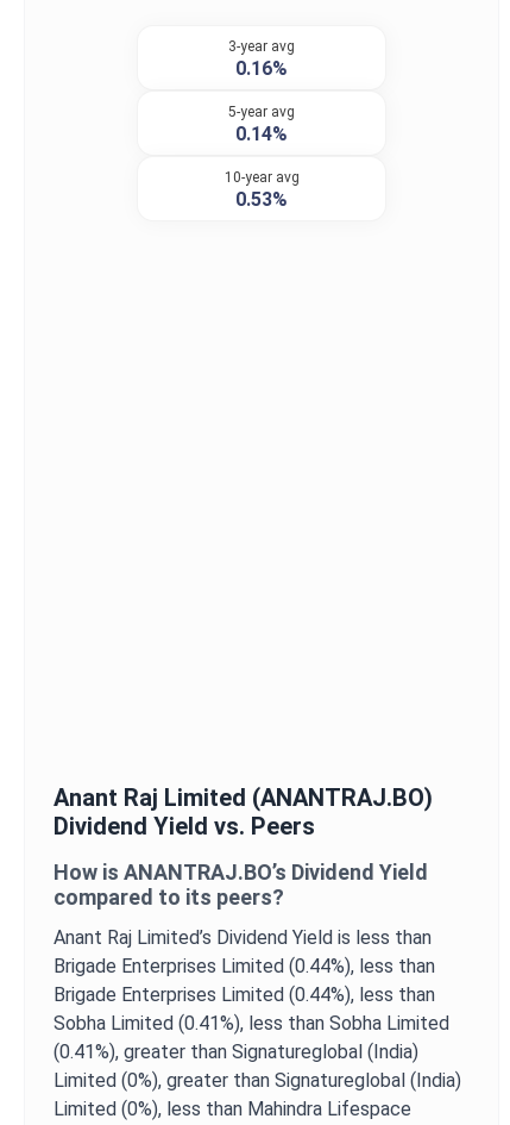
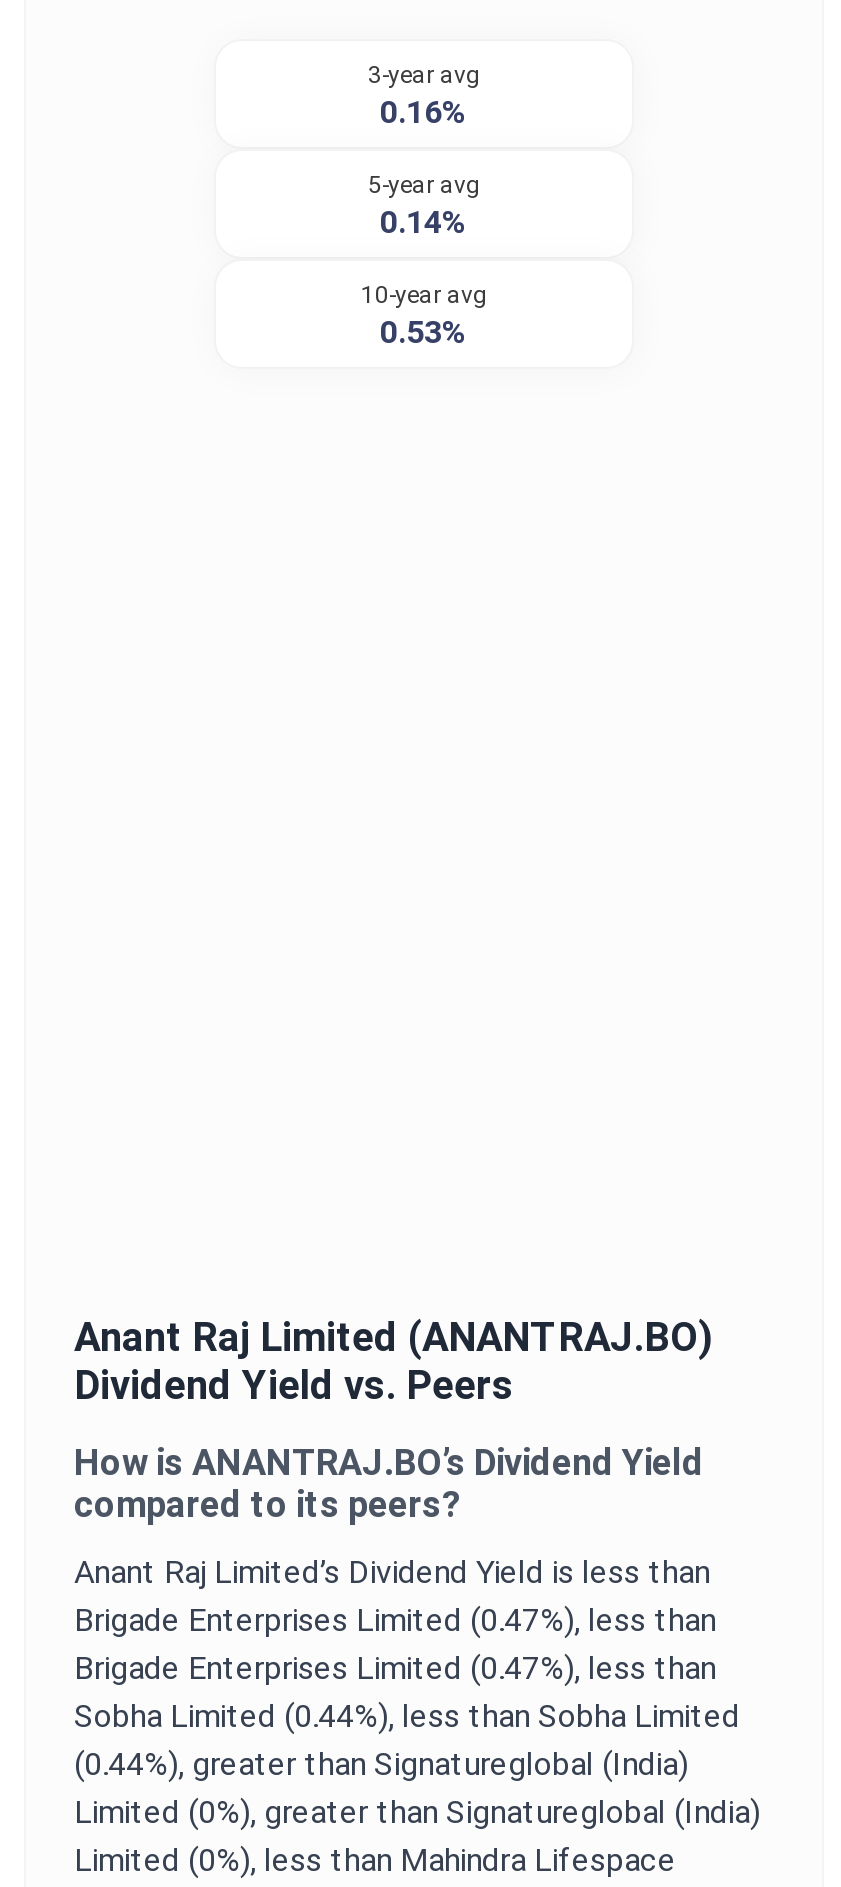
[53,955,435,977] Brigade Enterprises Limited (0.44%), less than -> [74,1601,716,1639] Brigade Enterprises Limited (0.47%), less than
[53,983,435,1006] Brigade Enterprises Limited (0.44%), less than -> [74,1649,716,1687] Brigade Enterprises Limited (0.47%), less than
[53,1012,449,1035] Sobha Limited (0.41%), less than Sobha Limited -> [74,1697,740,1735] Sobha Limited (0.44%), less than Sobha Limited
[53,1040,418,1063] (0.41%), greater than Signatureglobal (India) -> [74,1745,688,1783] (0.44%), greater than Signatureglobal (India)

